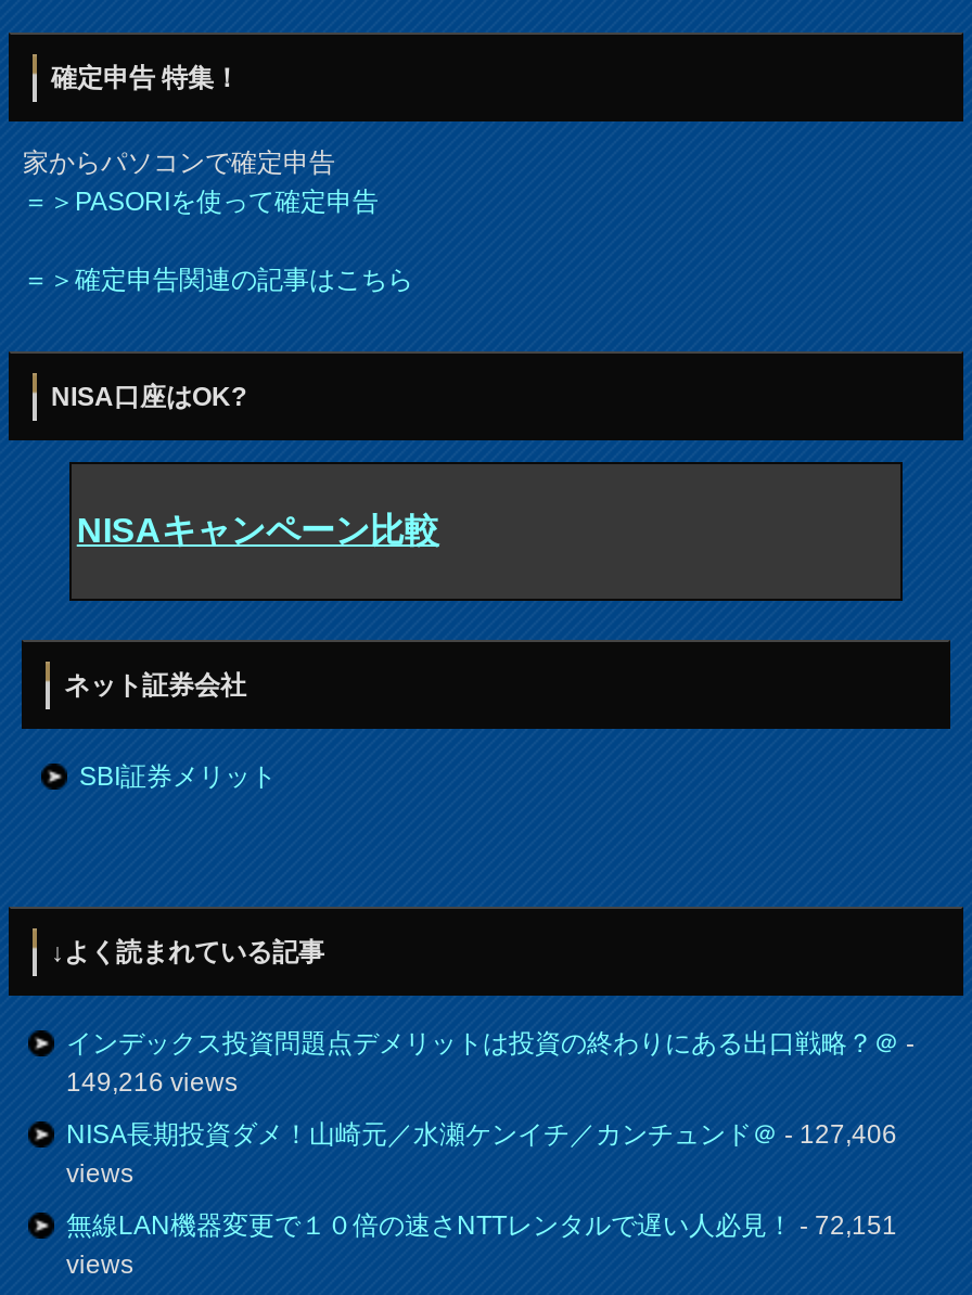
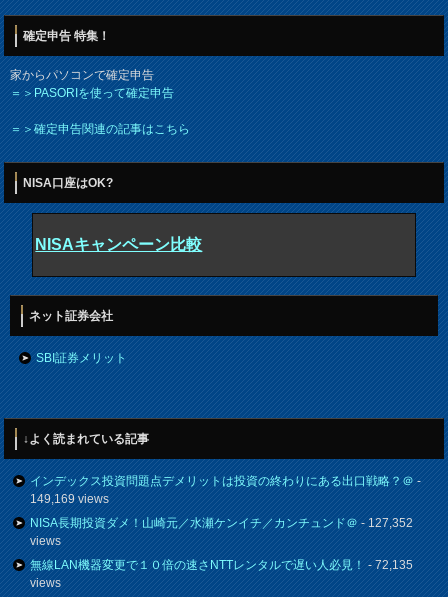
[66,1067,238,1097] 149,216 views -> [30,492,109,506] 149,169 views
[66,1119,897,1149] NISA長期投資ダメ！山崎元／水瀬ケンイチ／カンチュンド＠- 127,406 -> [30,516,413,530] NISA長期投資ダメ！山崎元／水瀬ケンイチ／カンチュンド＠- 127,352
[66,1210,897,1241] 無線LAN機器変更で１０倍の速さNTTレンタルで遅い人必見！- 72,151 -> [30,558,413,572] 無線LAN機器変更で１０倍の速さNTTレンタルで遅い人必見！- 72,135

